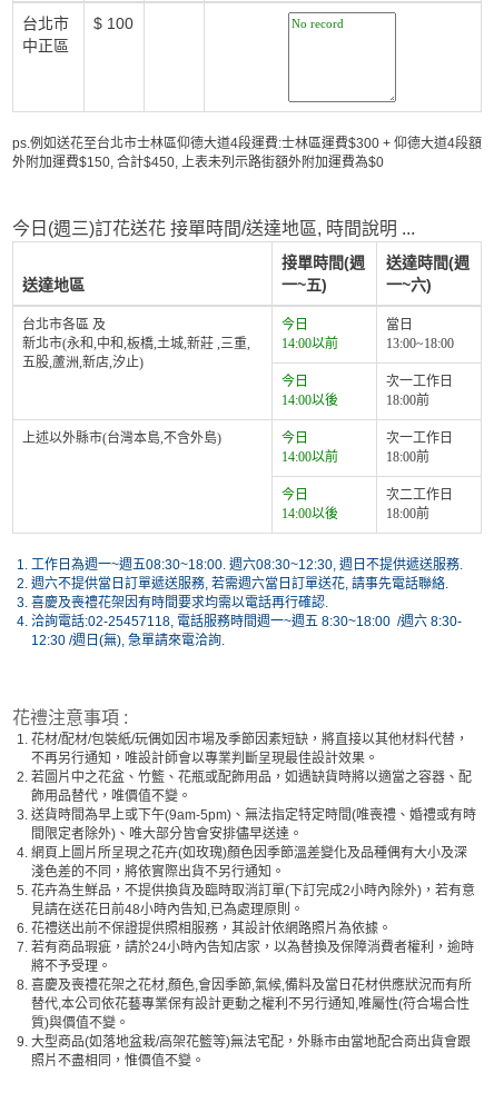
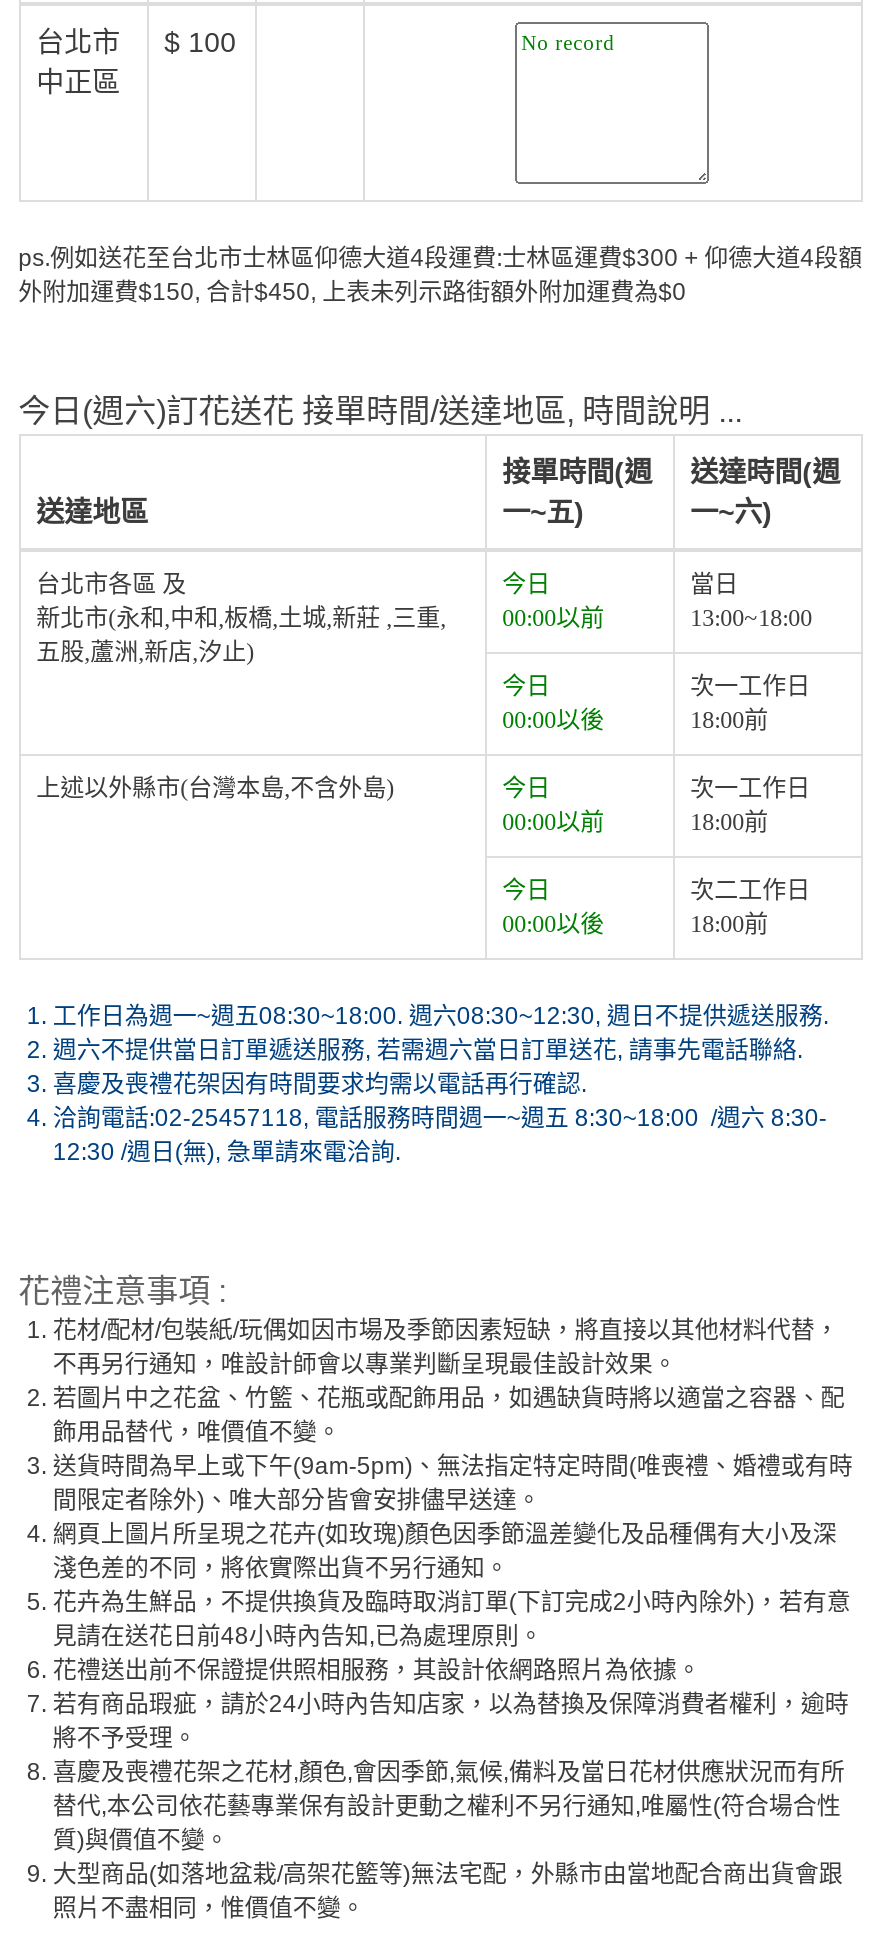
[12,219,415,238] 今日(週三)訂花送花 接單時間/送達地區, 時間說明 ... -> [18,393,742,427] 今日(週六)訂花送花 接單時間/送達地區, 時間說明 ...
[22,335,338,351] 新北市(永和,中和,板橋,土城,新莊 ,三重, 14:00以前 -> [36,603,604,631] 新北市(永和,中和,板橋,土城,新莊 ,三重, 00:00以前
[281,392,338,408] 14:00以後 -> [502,705,604,733] 00:00以後
[281,449,338,464] 14:00以前 -> [502,807,604,835] 00:00以前
[281,506,338,521] 14:00以後 -> [502,909,604,937] 00:00以後

